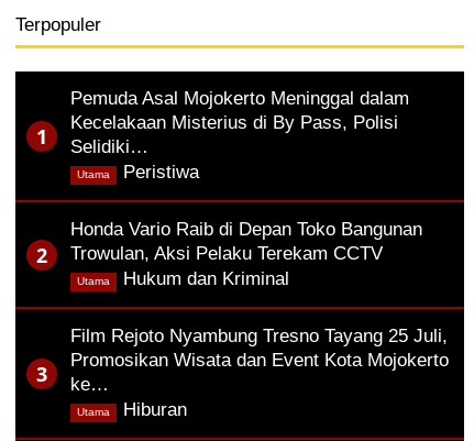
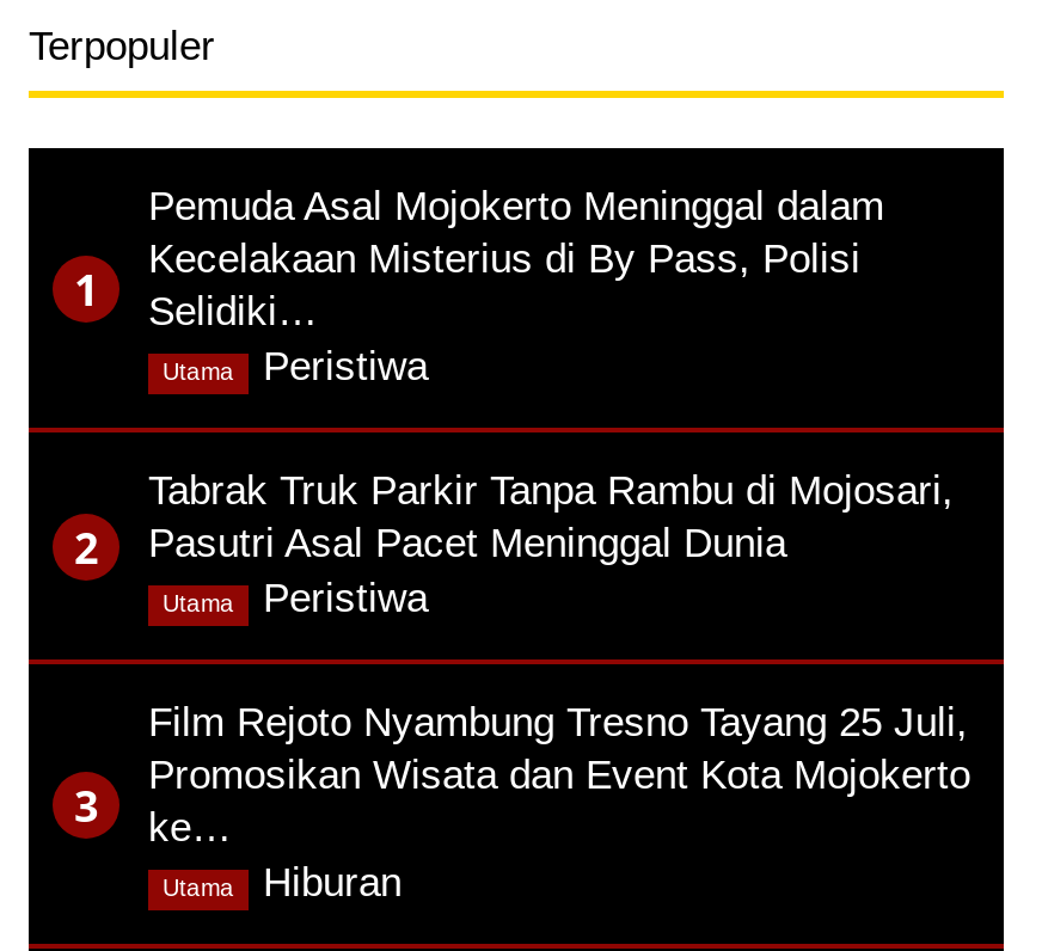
[70,219,422,289] Honda Vario Raib di Depan Toko Bangunan | Trowulan, Aksi Pelaku Terekam CCTV | Hukum dan Kriminal, -> [148,468,954,621] Tabrak Truk Parkir Tanpa Rambu di Mojosari, | Pasutri Asal Pacet Meninggal Dunia | Peristiwa,

